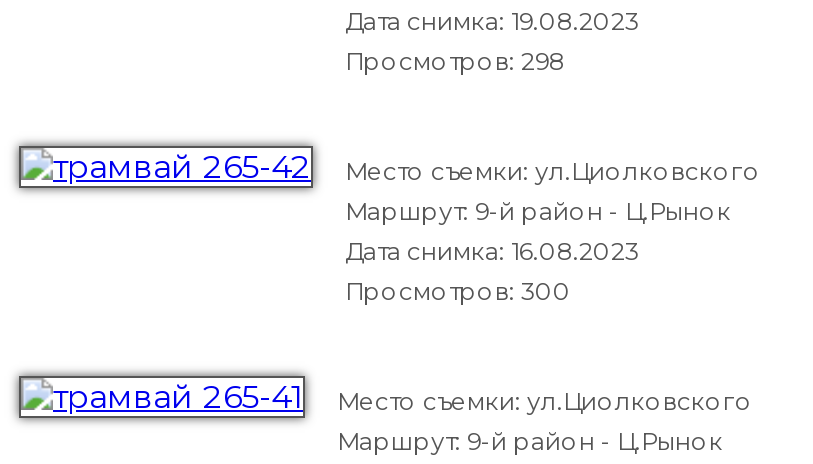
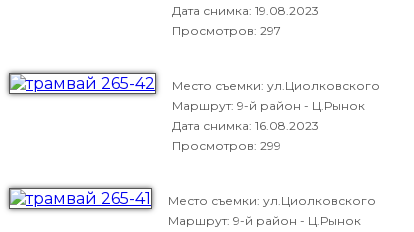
[345,47,565,77] Просмотров: 298 -> [172,23,281,38] Просмотров: 297
[345,277,571,307] Просмотров: 300 -> [172,138,281,153] Просмотров: 299

